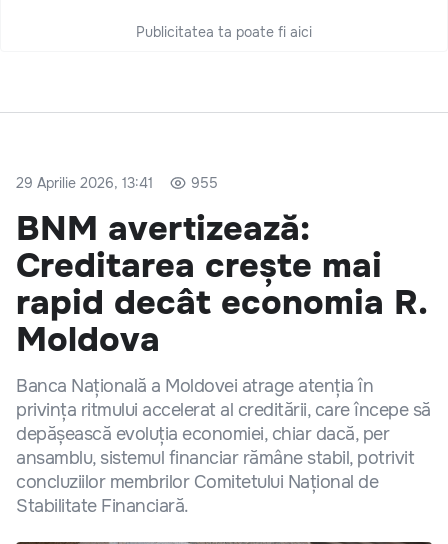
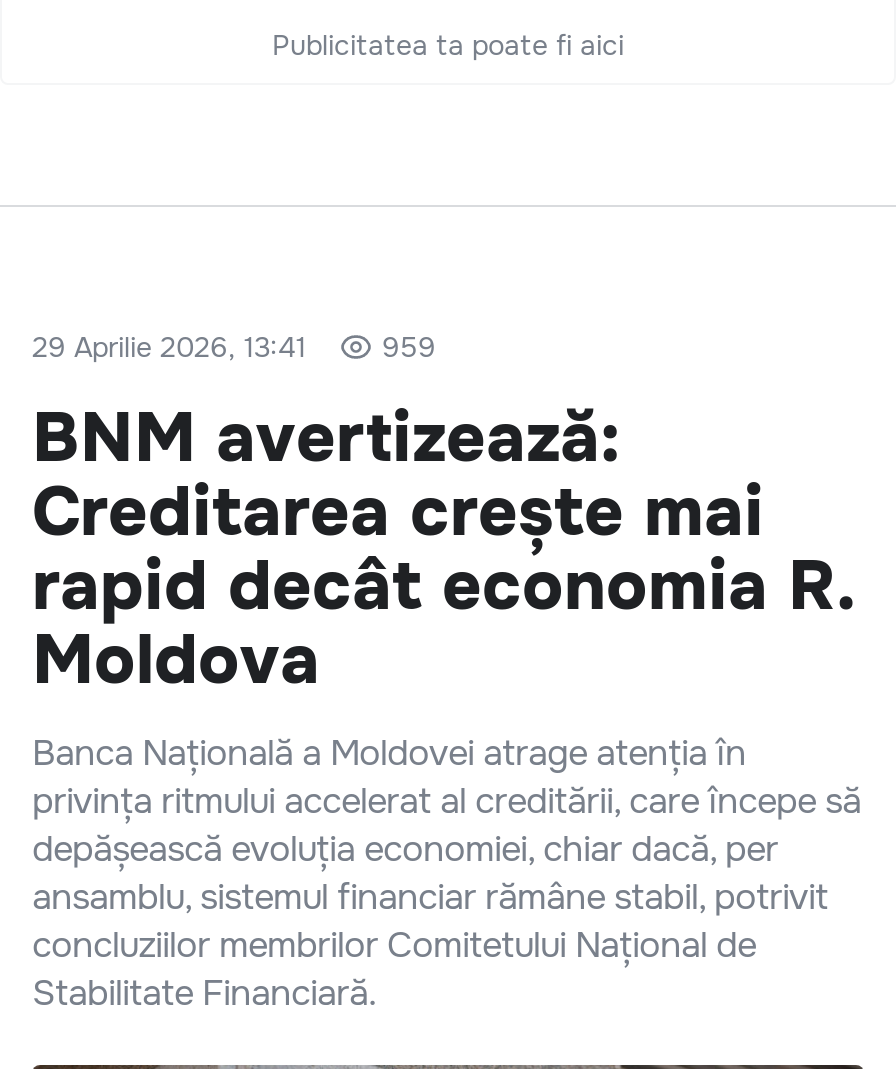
[191,174,218,192] 955 -> [382,328,436,364] 959

